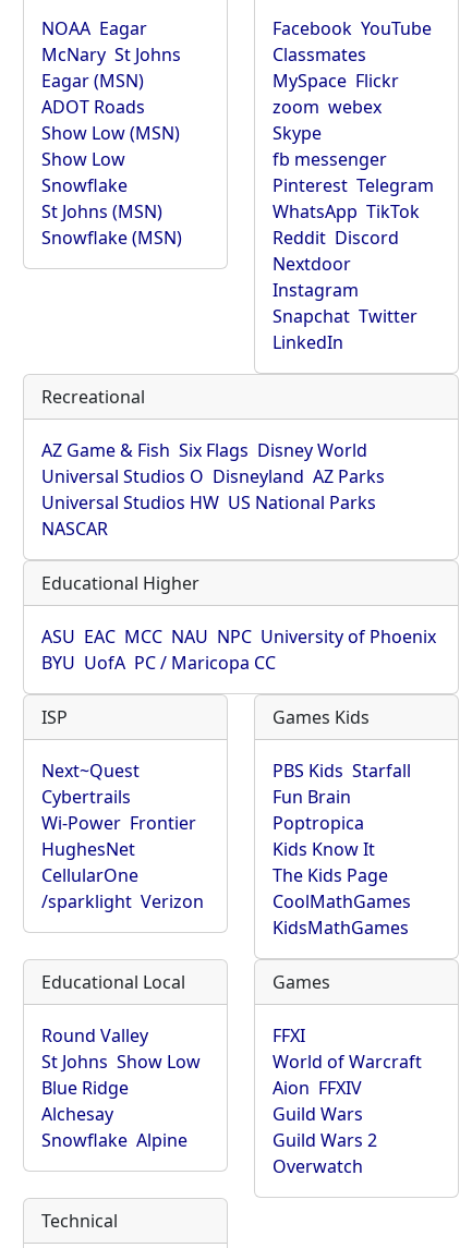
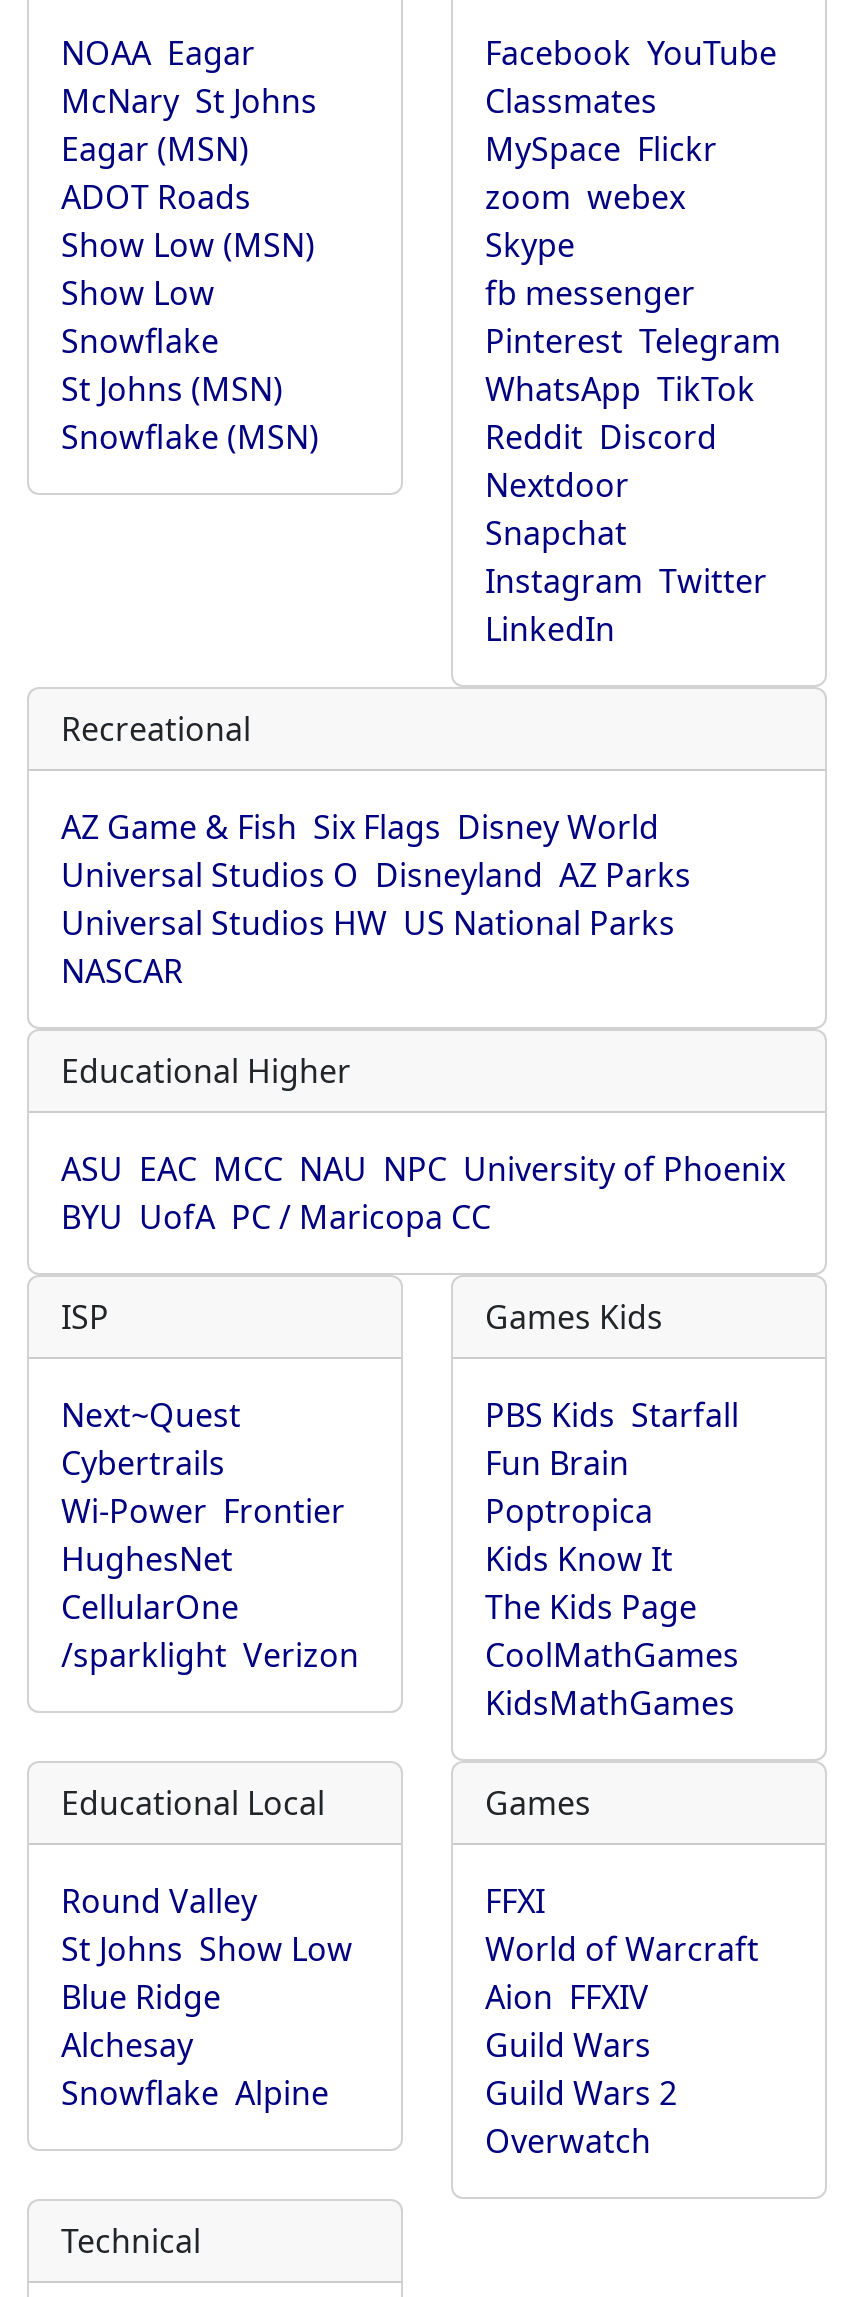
[273,278,417,328] Instagram | Snapchat Twitter -> [485,511,767,603] Snapchat | Instagram Twitter

